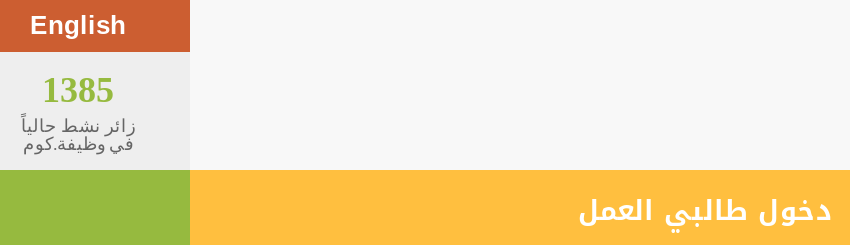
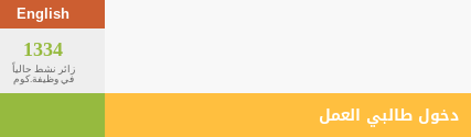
[42,70,114,110] 1385 -> [23,38,63,60] 1334

